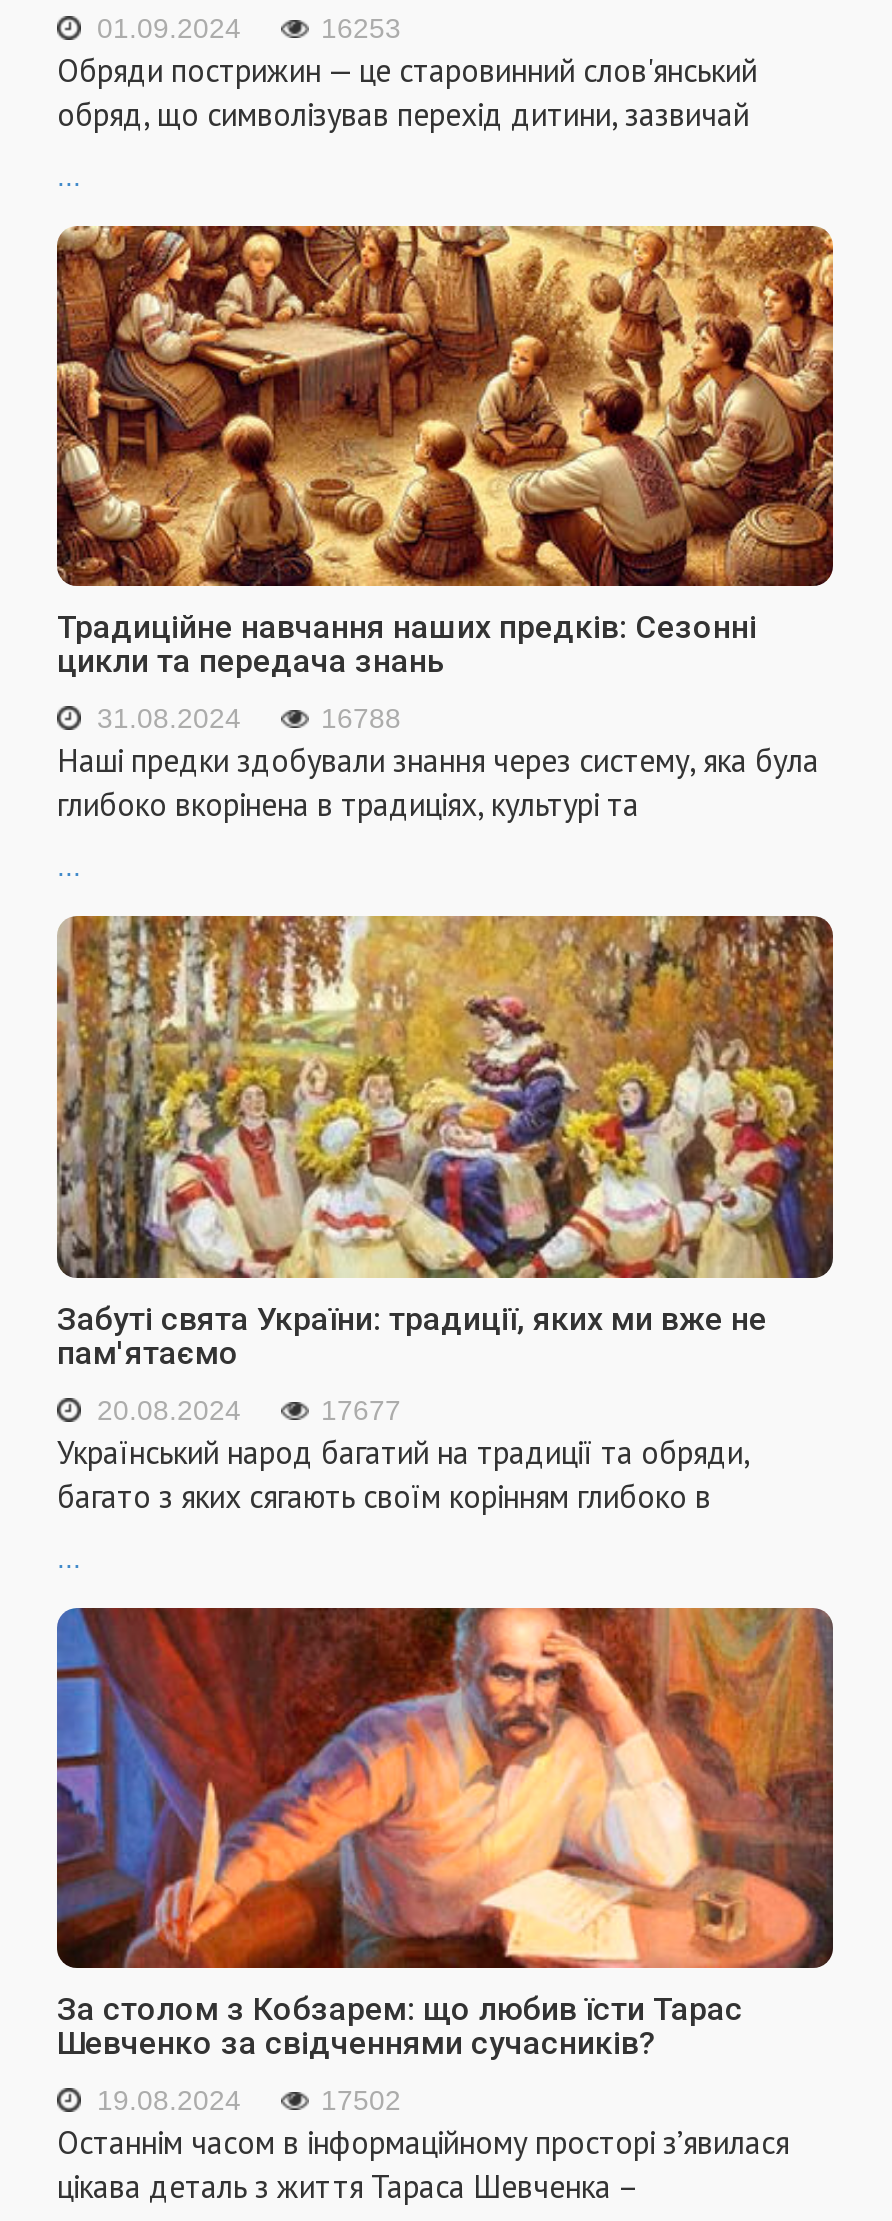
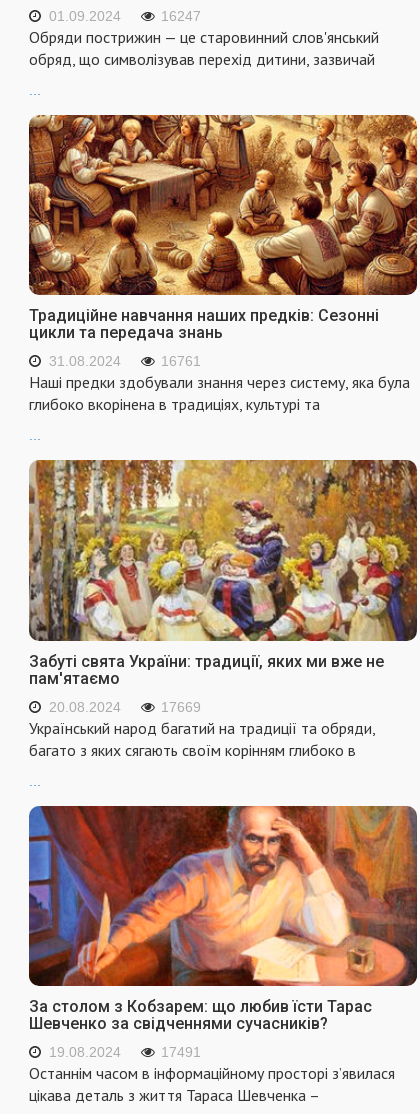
[321,12,401,44] 16253 -> [161,8,201,24] 16247
[321,703,401,735] 16788 -> [161,353,201,369] 16761
[321,1393,401,1425] 17677 -> [161,699,201,715] 17669
[321,2084,401,2116] 17502 -> [161,1044,201,1060] 17491

